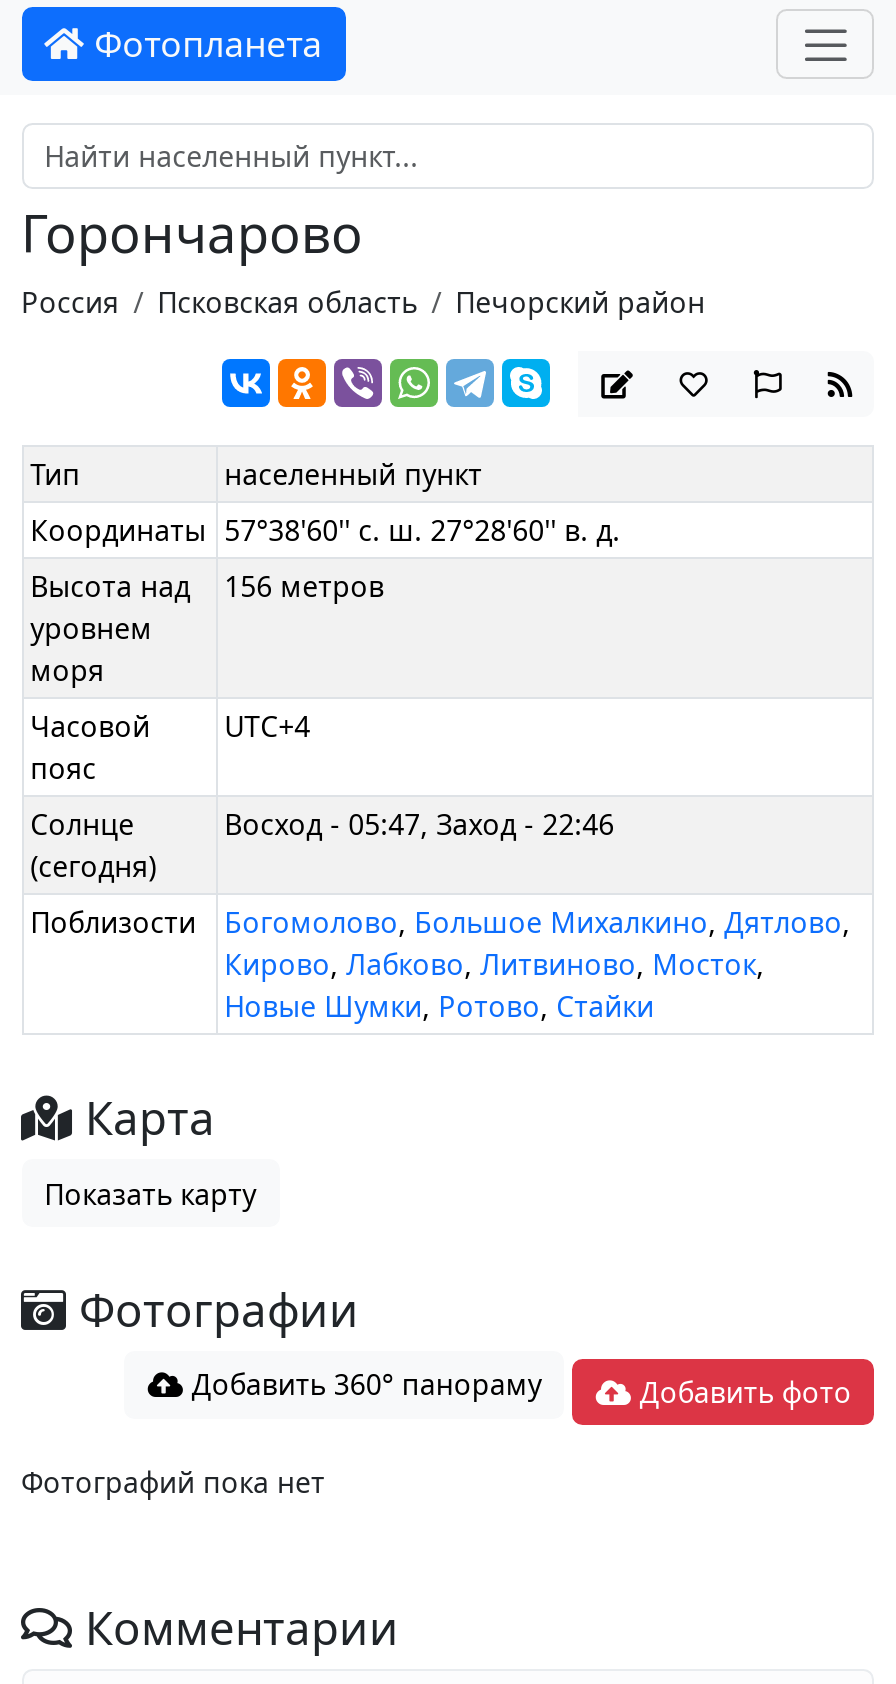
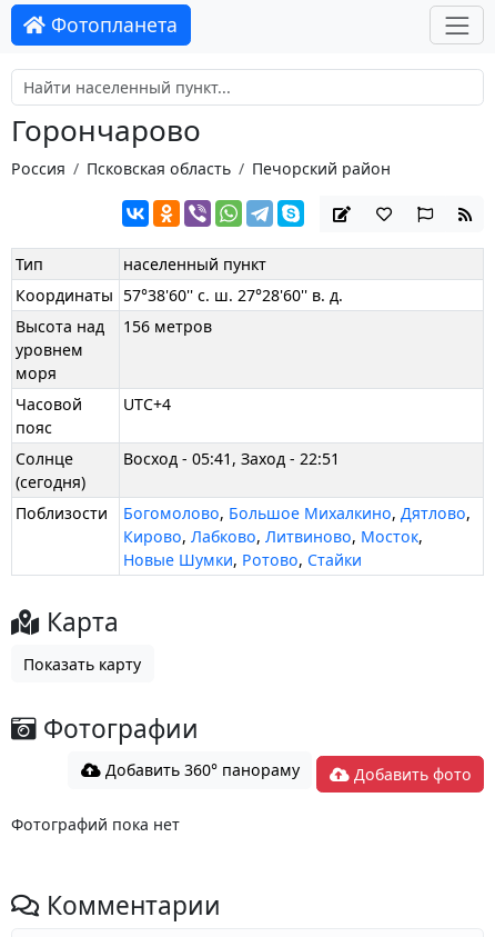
[224,805,614,843] Восход - 05:47, Заход - 22:46 -> [123,448,340,469] Восход - 05:41, Заход - 22:51

